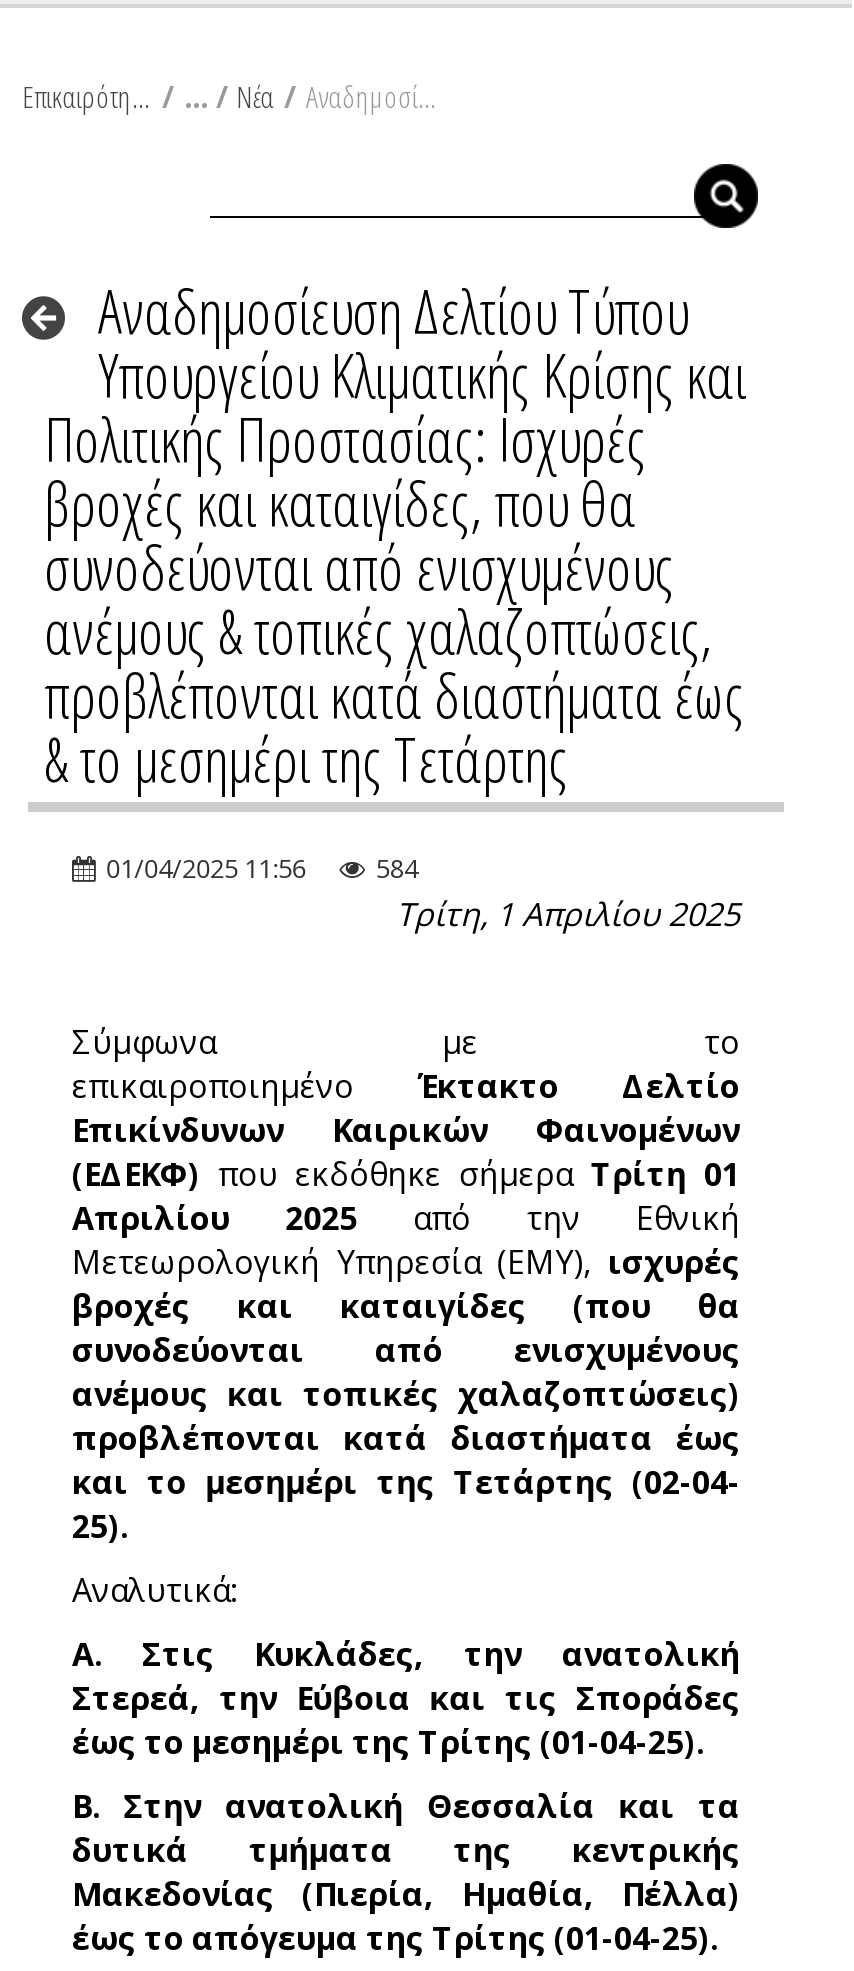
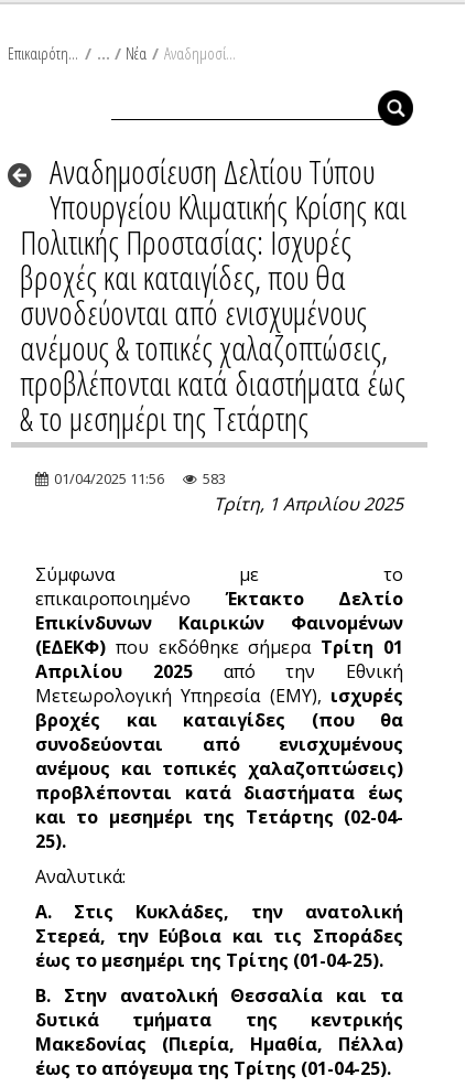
[106,850,418,886] 01/04/2025 11:56 584 -> [54,469,226,488] 01/04/2025 11:56 583

